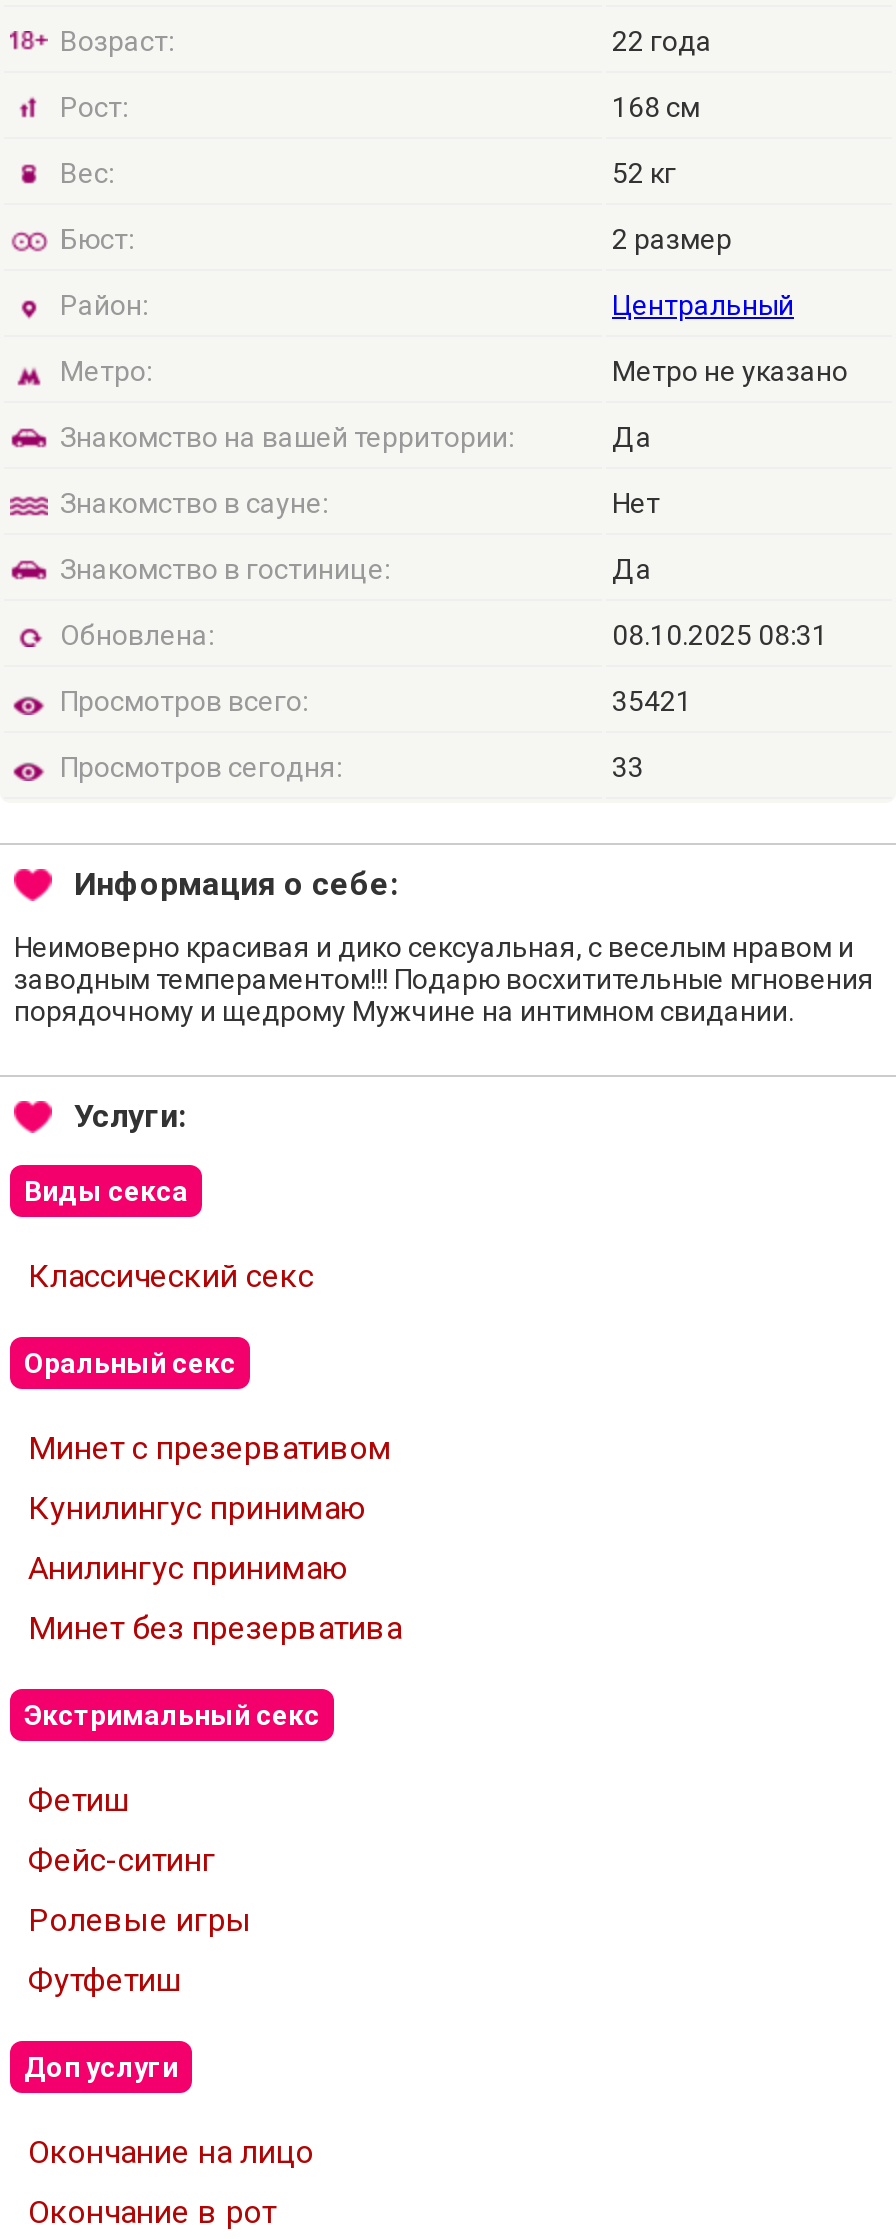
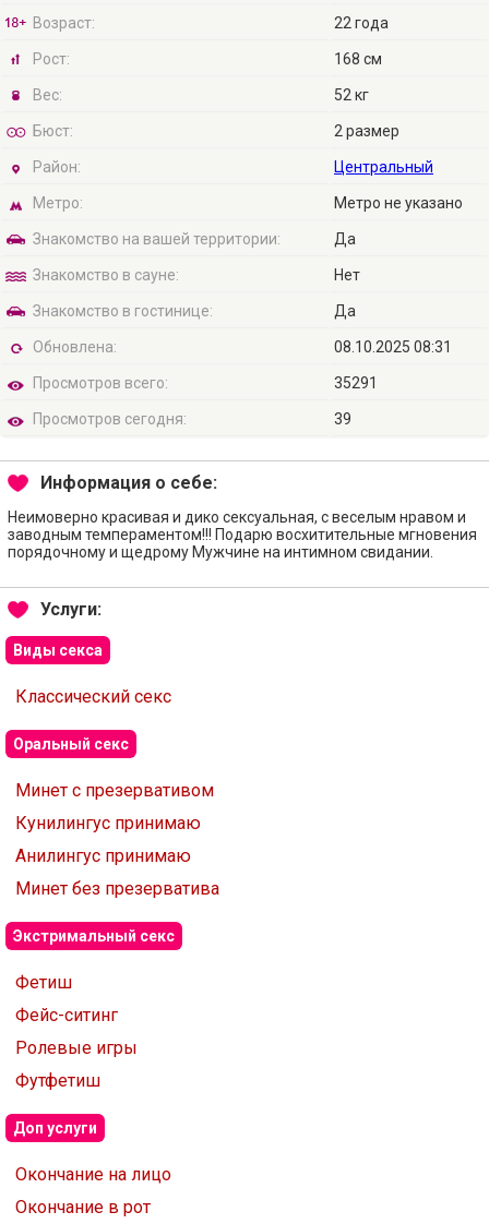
[612,685,692,717] 35421 -> [334,374,378,391] 35291
[612,751,644,783] 33 -> [334,410,351,427] 39

